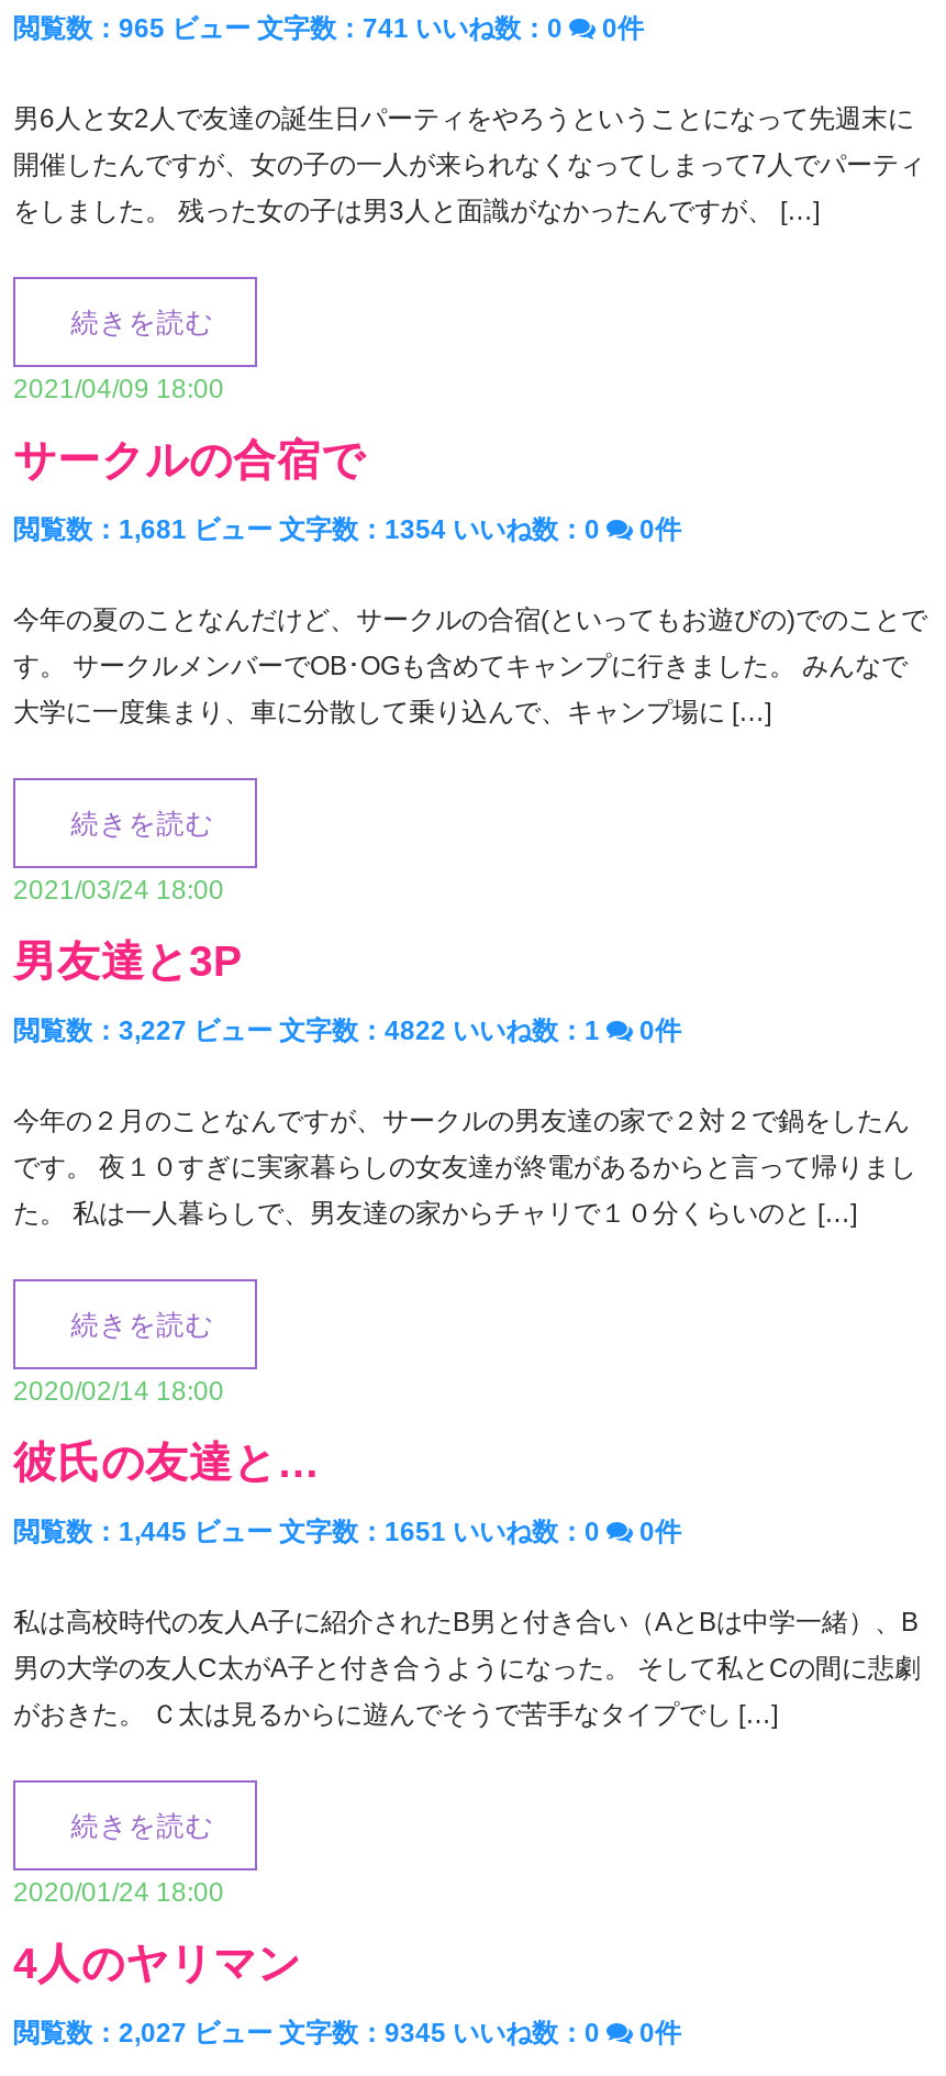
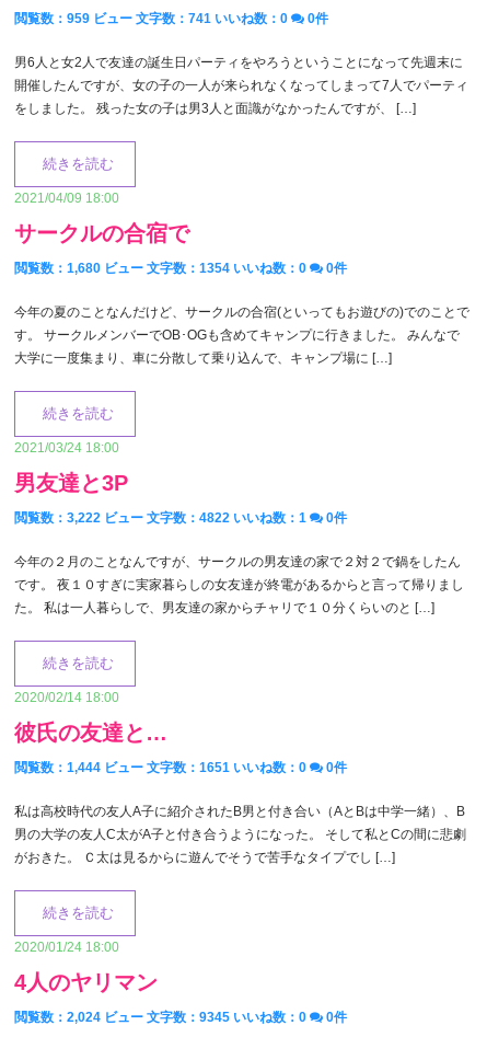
[13,14,563,45] 閲覧数：965 ビュー 文字数：741 いいね数：0 -> [14,10,288,26] 閲覧数：959 ビュー 文字数：741 いいね数：0
[13,515,600,546] 閲覧数：1,681 ビュー 文字数：1354 いいね数：0 -> [14,260,306,275] 閲覧数：1,680 ビュー 文字数：1354 いいね数：0
[13,1017,600,1047] 閲覧数：3,227 ビュー 文字数：4822 いいね数：1 -> [14,510,306,525] 閲覧数：3,222 ビュー 文字数：4822 いいね数：1
[13,1518,600,1548] 閲覧数：1,445 ビュー 文字数：1651 いいね数：0 -> [14,759,306,775] 閲覧数：1,444 ビュー 文字数：1651 いいね数：0
[13,2019,600,2050] 閲覧数：2,027 ビュー 文字数：9345 いいね数：0 -> [14,1009,306,1024] 閲覧数：2,024 ビュー 文字数：9345 いいね数：0

